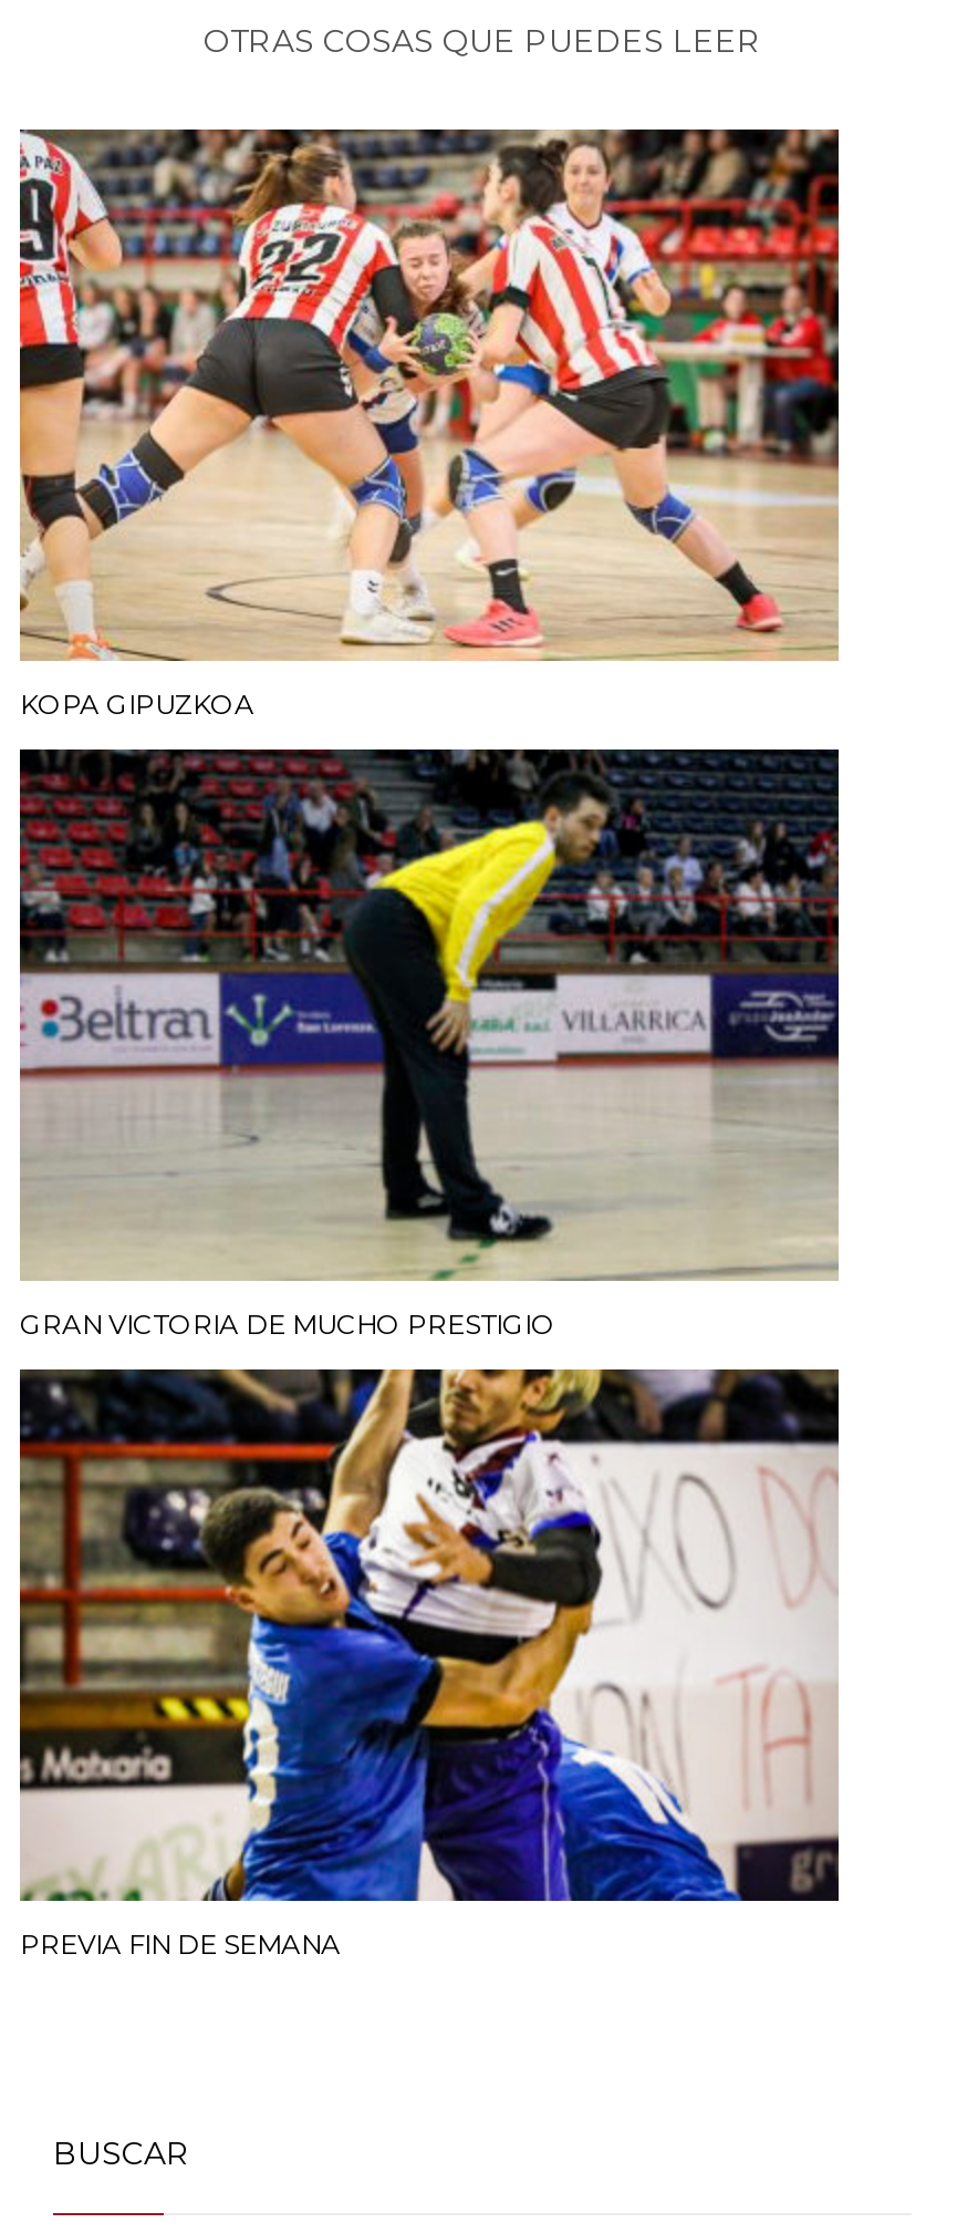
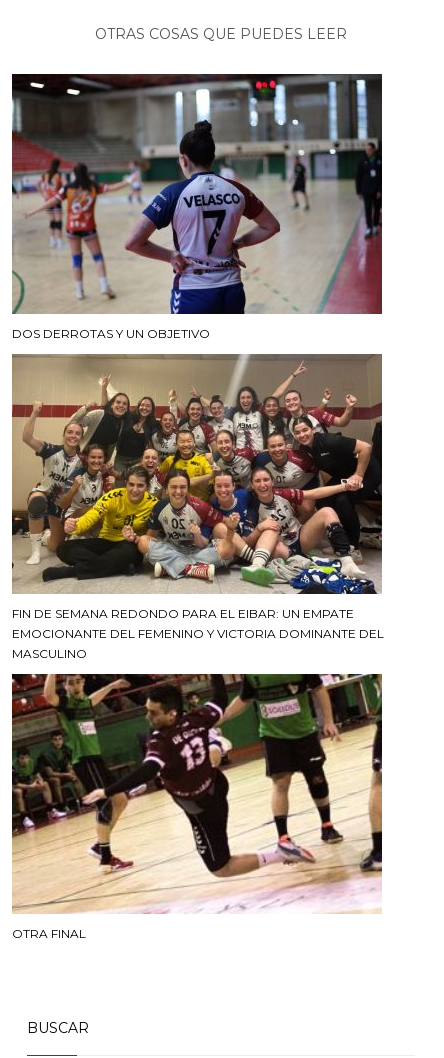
[18,127,841,720] [image] | KOPA GIPUZKOA -> [11,73,382,341] [image] | DOS DERROTAS Y UN OBJETIVO
[18,747,841,1340] [image] | GRAN VICTORIA DE MUCHO PRESTIGIO -> [11,353,384,661] [image] | FIN DE SEMANA REDONDO PARA EL EIBAR: UN EMPATE | EMOCIONANTE DEL FEMENINO Y VICTORIA DOMINANTE DEL | MASCULINO
[20,1400,841,1960] [image] | PREVIA FIN DE SEMANA -> [12,673,383,941] [image] | OTRA FINAL

